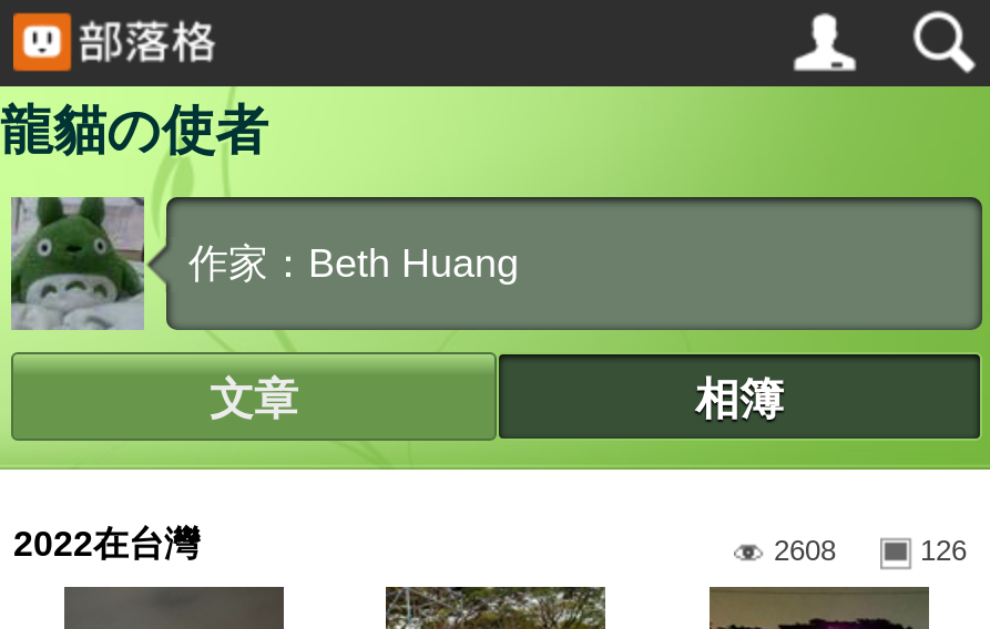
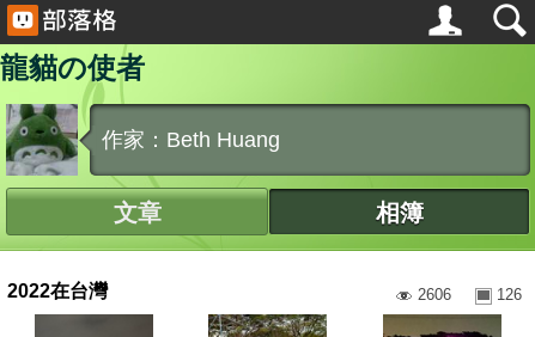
[774,534,836,567] 2608 -> [418,286,451,304] 2606

